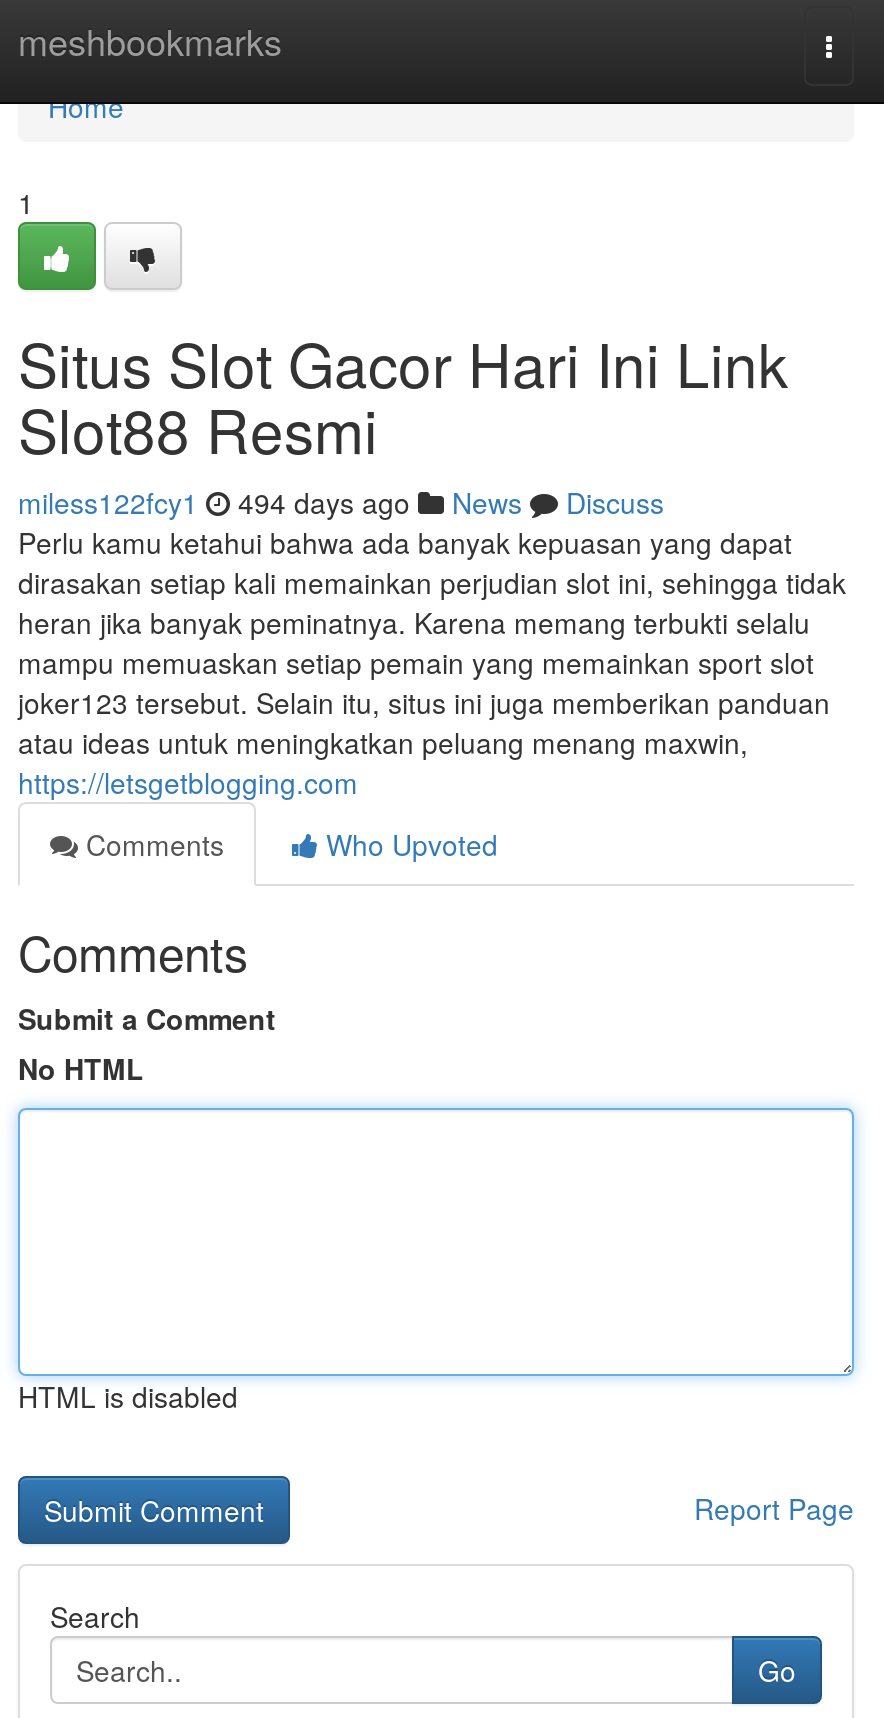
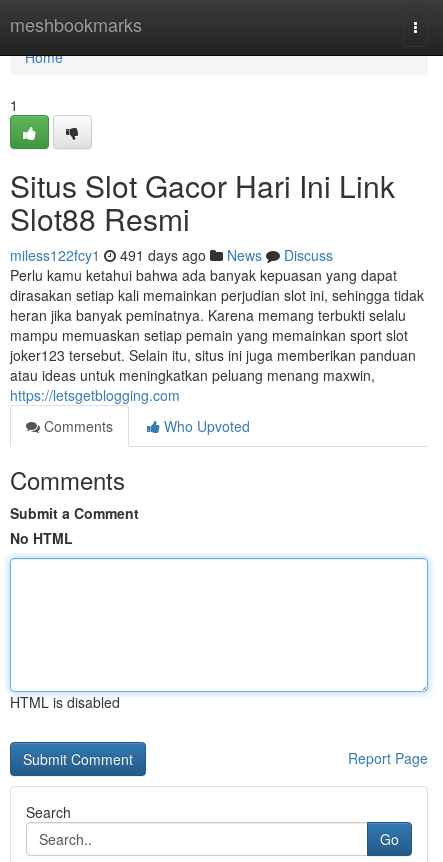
[18,482,664,522] miless122fcy1 494 days ago News Discuss -> [10,245,333,265] miless122fcy1 491 days ago News Discuss

